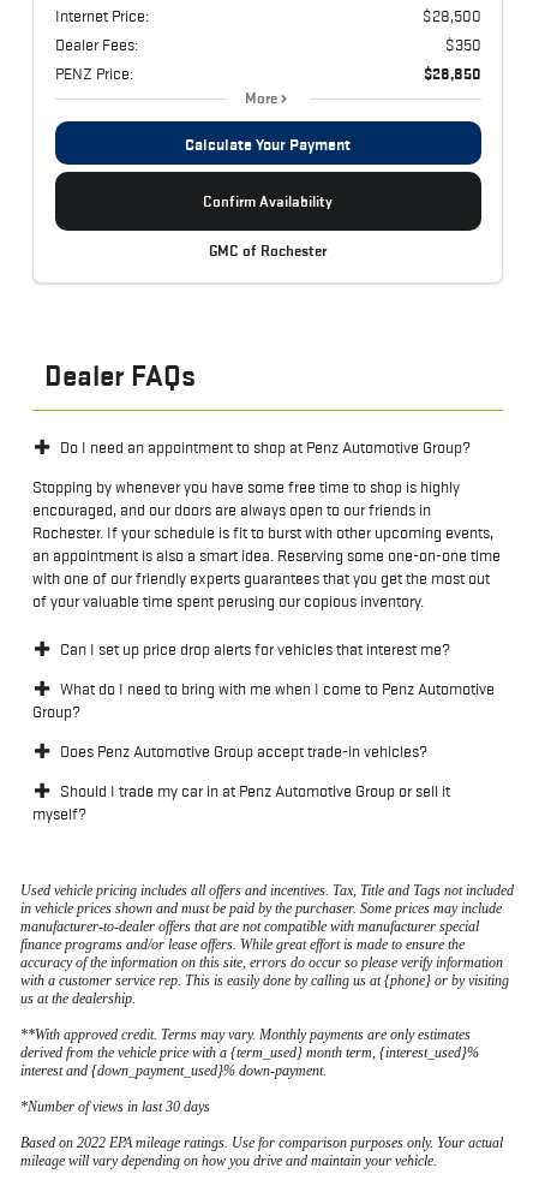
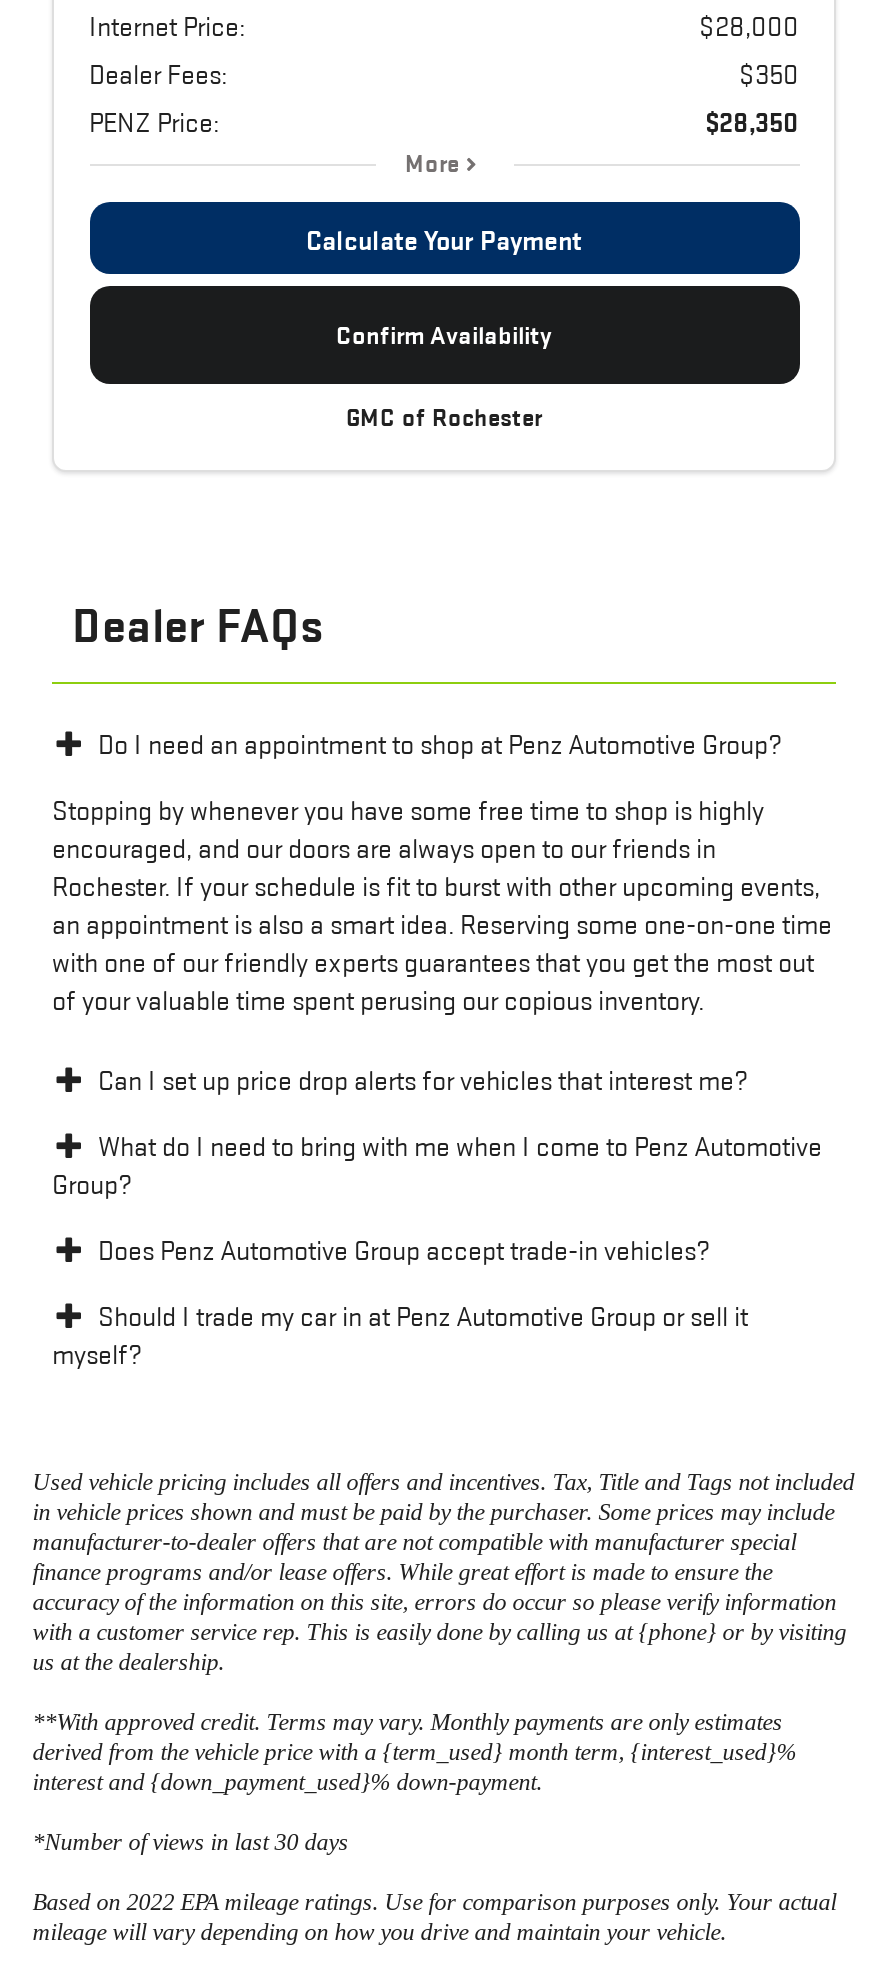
[422,6,481,25] $28,500 -> [699,9,799,41] $28,000
[423,63,481,82] $28,850 -> [705,105,799,137] $28,350

